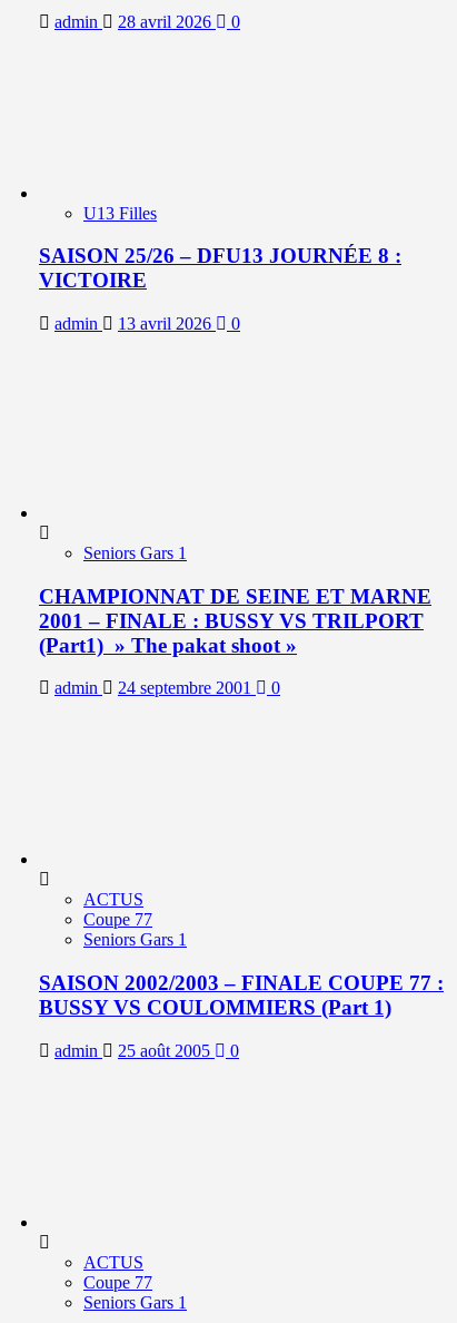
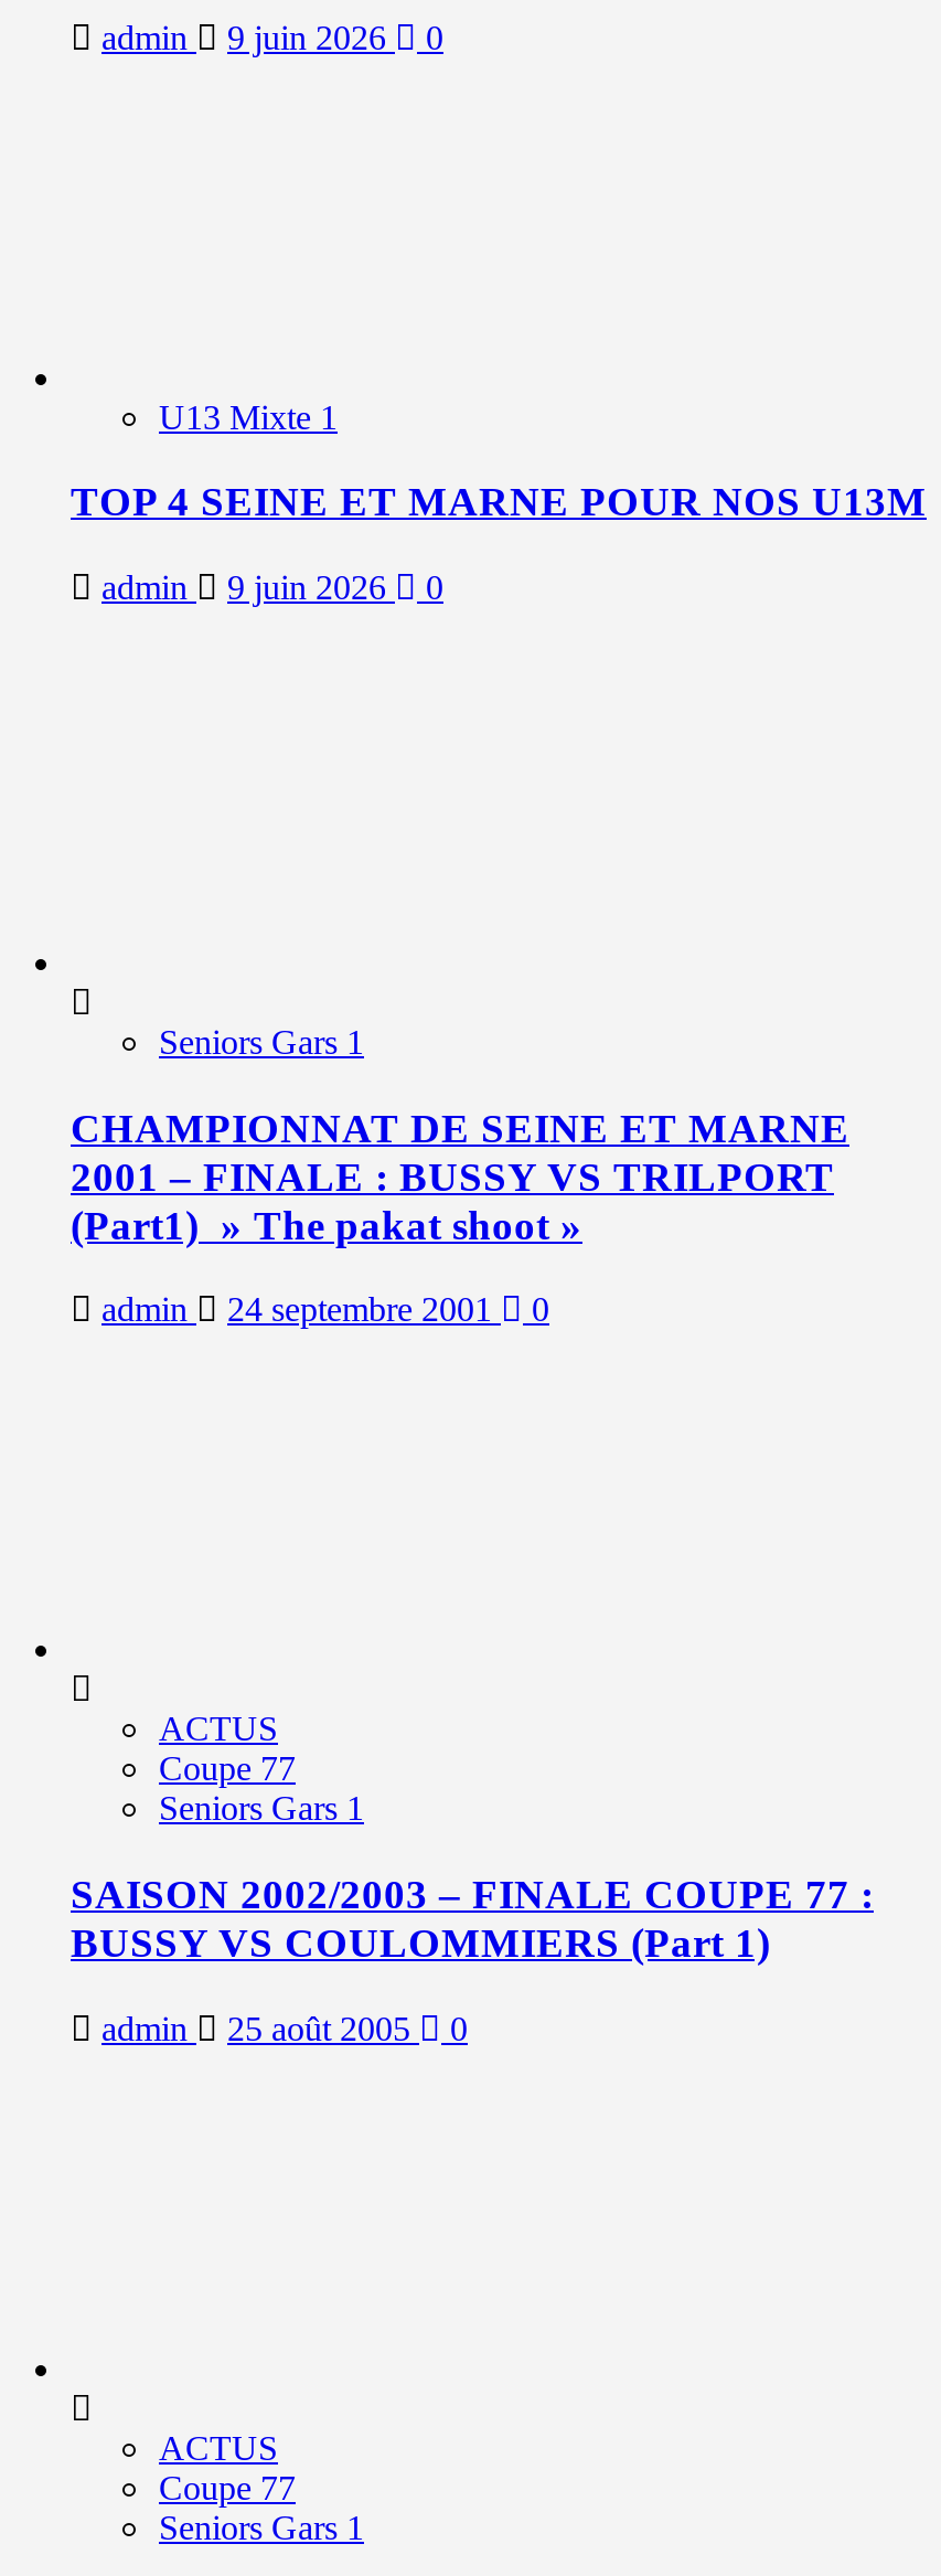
[54,12,240,31] admin 28 avril 2026 0 -> [101,18,443,55] admin 9 juin 2026 0
[83,203,157,222] U13 Filles -> [159,398,338,435] U13 Mixte 1
[39,244,401,292] SAISON 25/26 – DFU13 JOURNÉE 8 : | VICTOIRE -> [71,479,927,525] TOP 4 SEINE ET MARNE POUR NOS U13M
[54,314,240,333] admin 13 avril 2026 0 -> [101,568,443,606] admin 9 juin 2026 0

